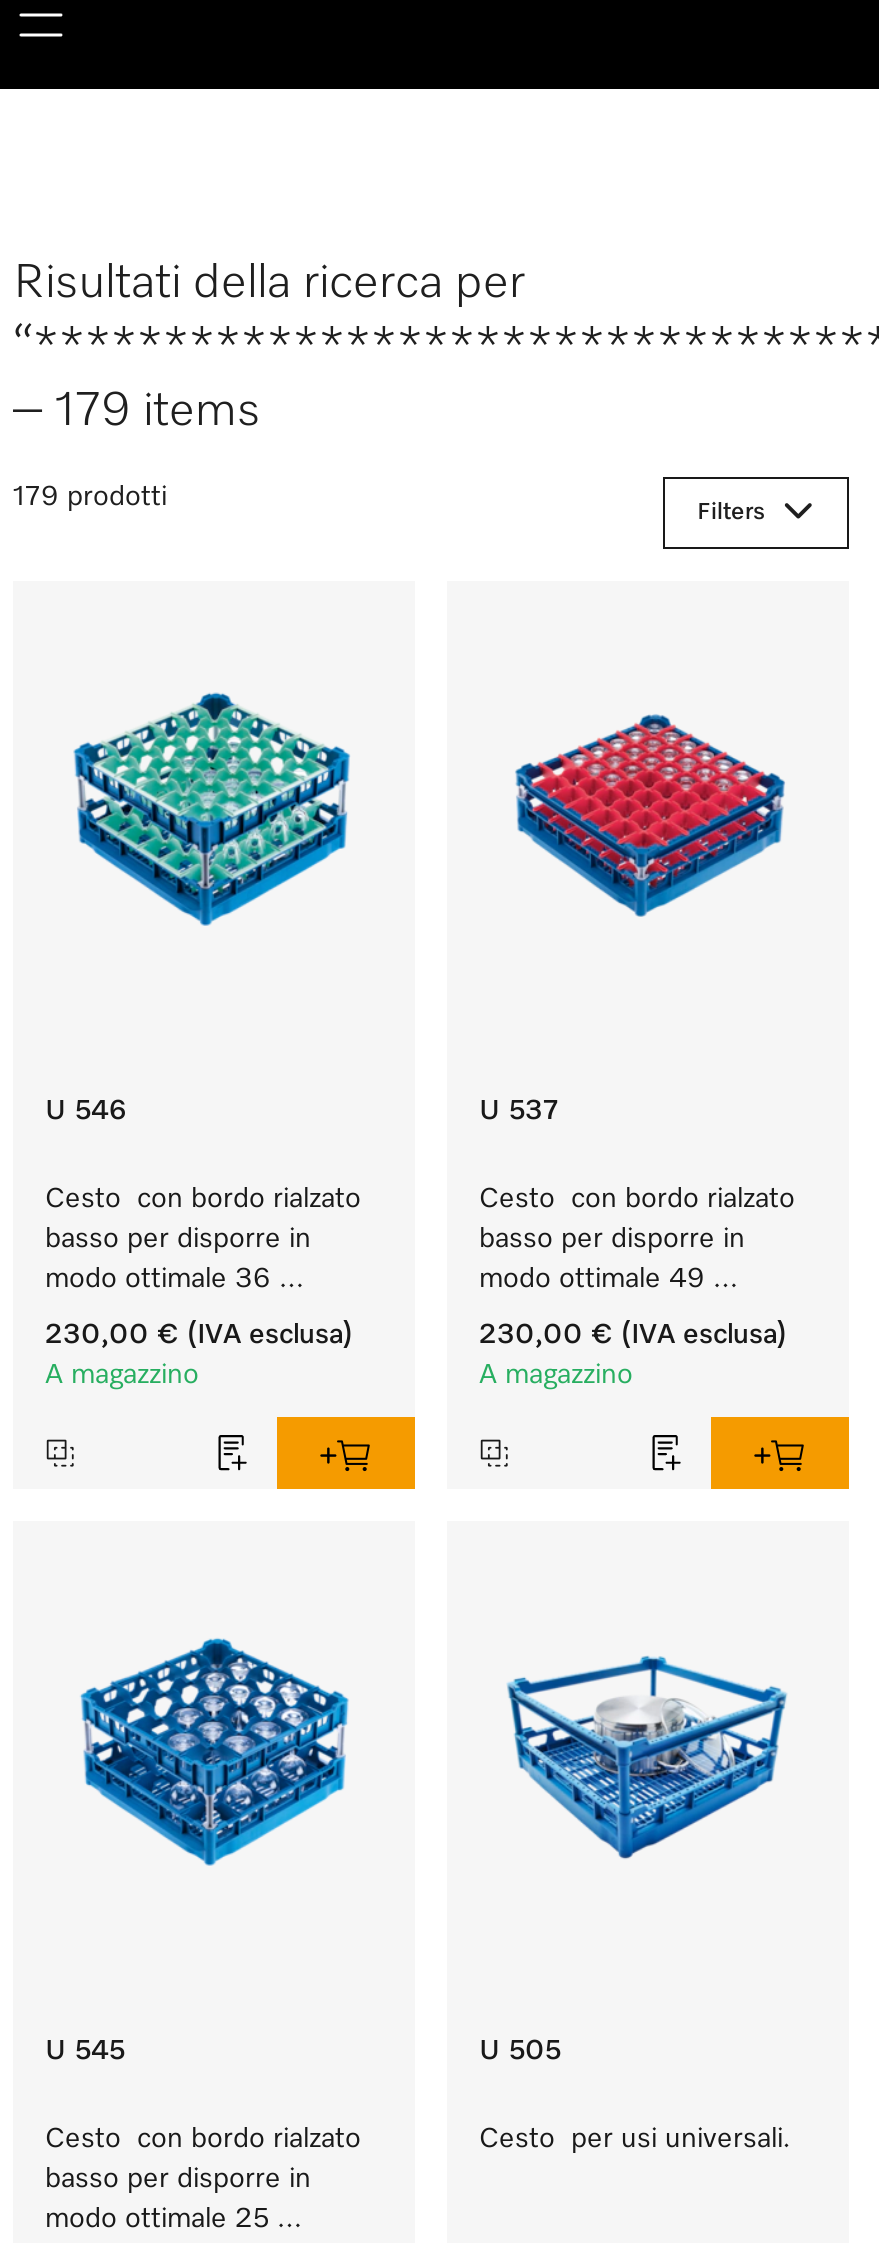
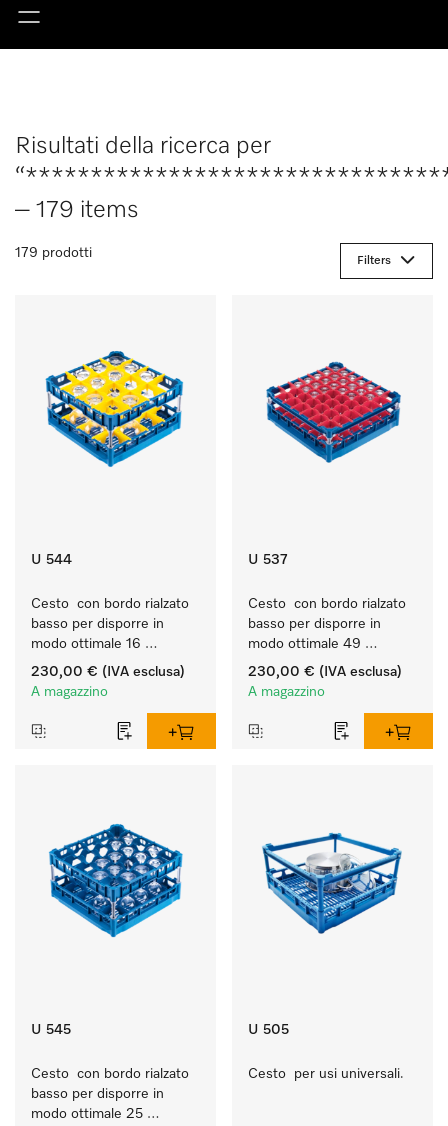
[93,705,327,881] [image] -> [56,356,171,448] [image]
[45,1097,127,1125] U 546 -> [31,553,72,567] U 544
[45,1265,271,1293] modo ottimale 36 -> [31,637,141,651] modo ottimale 16

